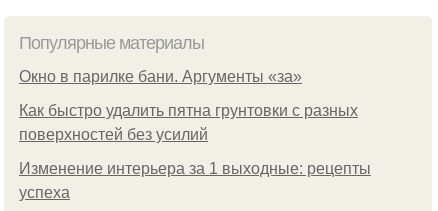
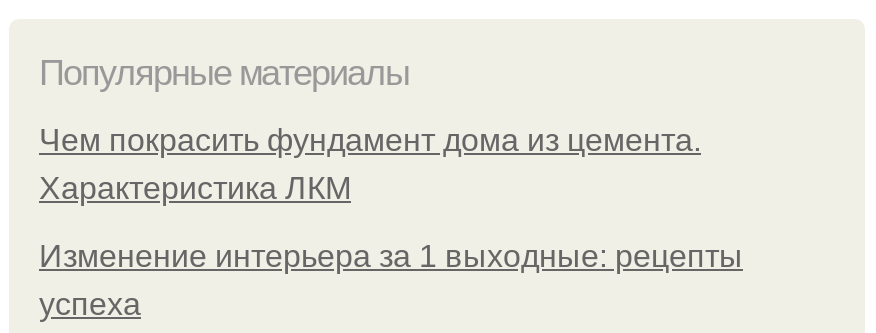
[19,68,358,143] Окно в парилке бани. Аргументы «за» | Как быстро удалить пятна грунтовки с разных | поверхностей без усилий -> [39,123,701,205] Чем покрасить фундамент дома из цемента. | Характеристика ЛКМ

